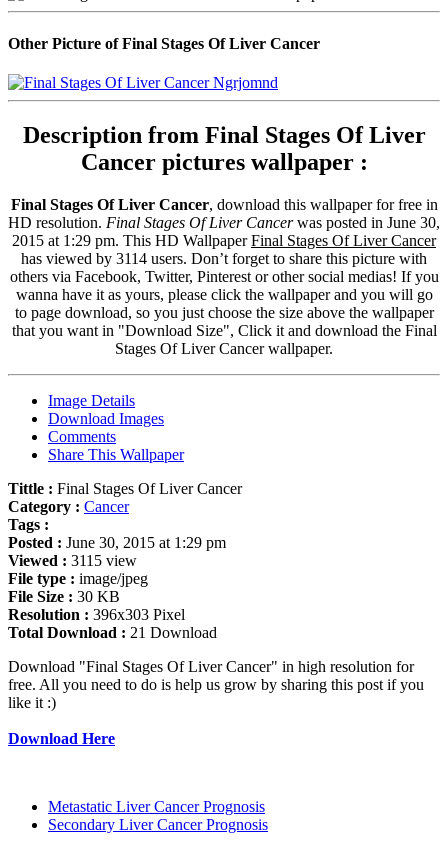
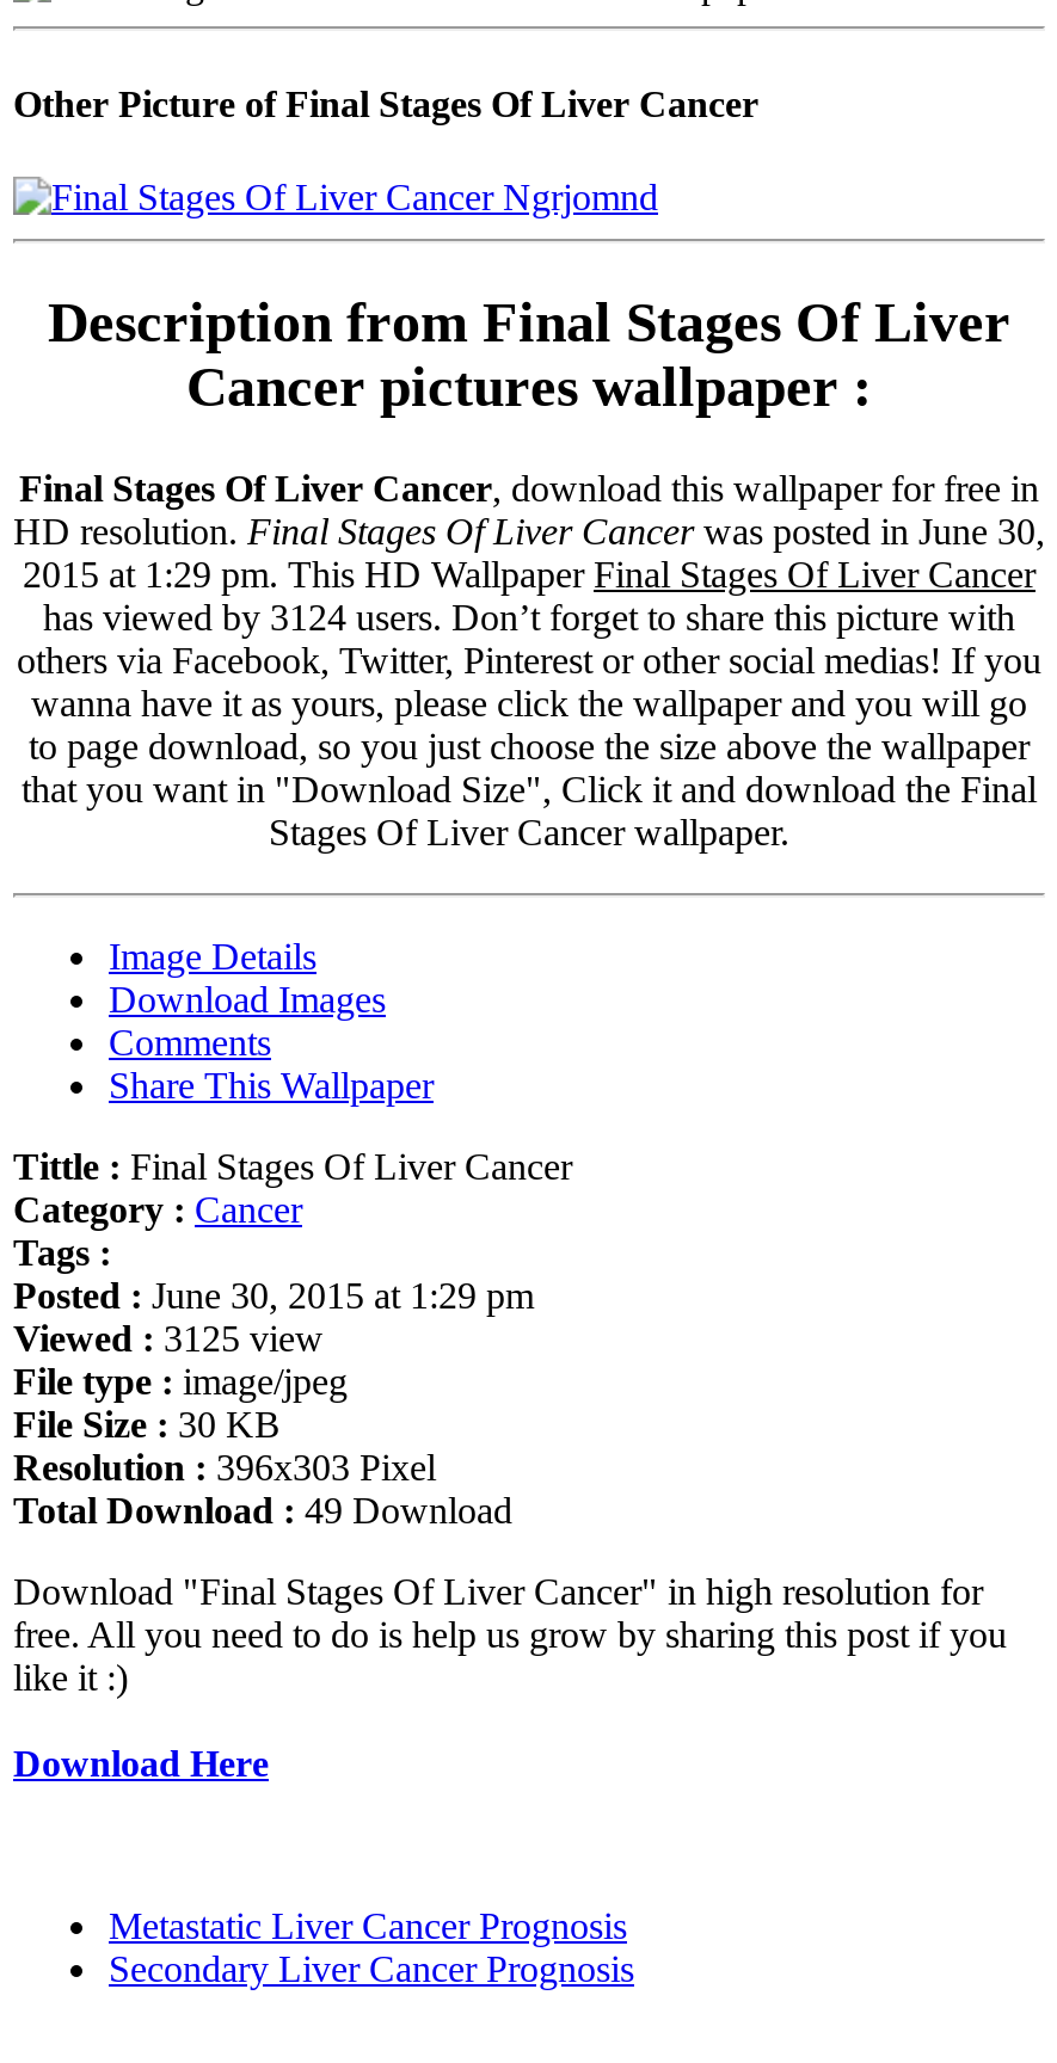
[21,250,427,267] has viewed by 3114 users. Don’t forget to share this picture with -> [43,596,1015,637] has viewed by 3124 users. Don’t forget to share this picture with
[8,552,137,569] Viewed : 3115 view -> [13,1318,324,1358] Viewed : 3125 view
[8,624,217,641] Total Download : 21 Download -> [13,1489,512,1530] Total Download : 49 Download

